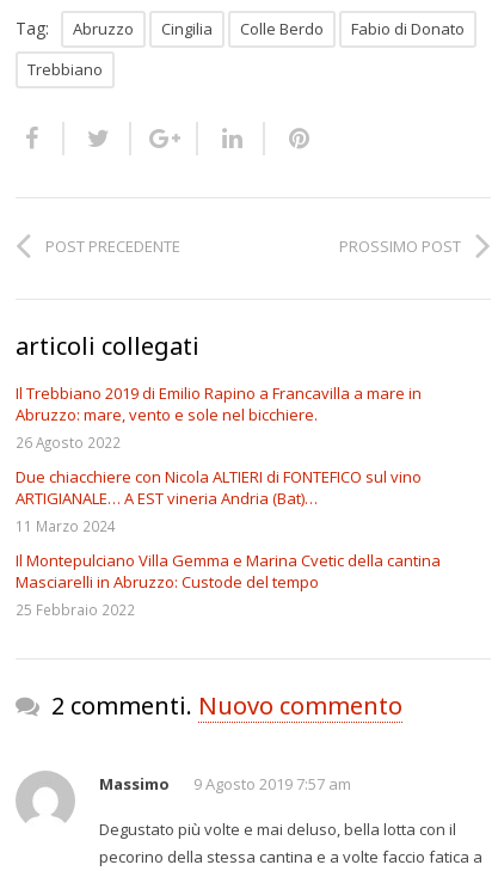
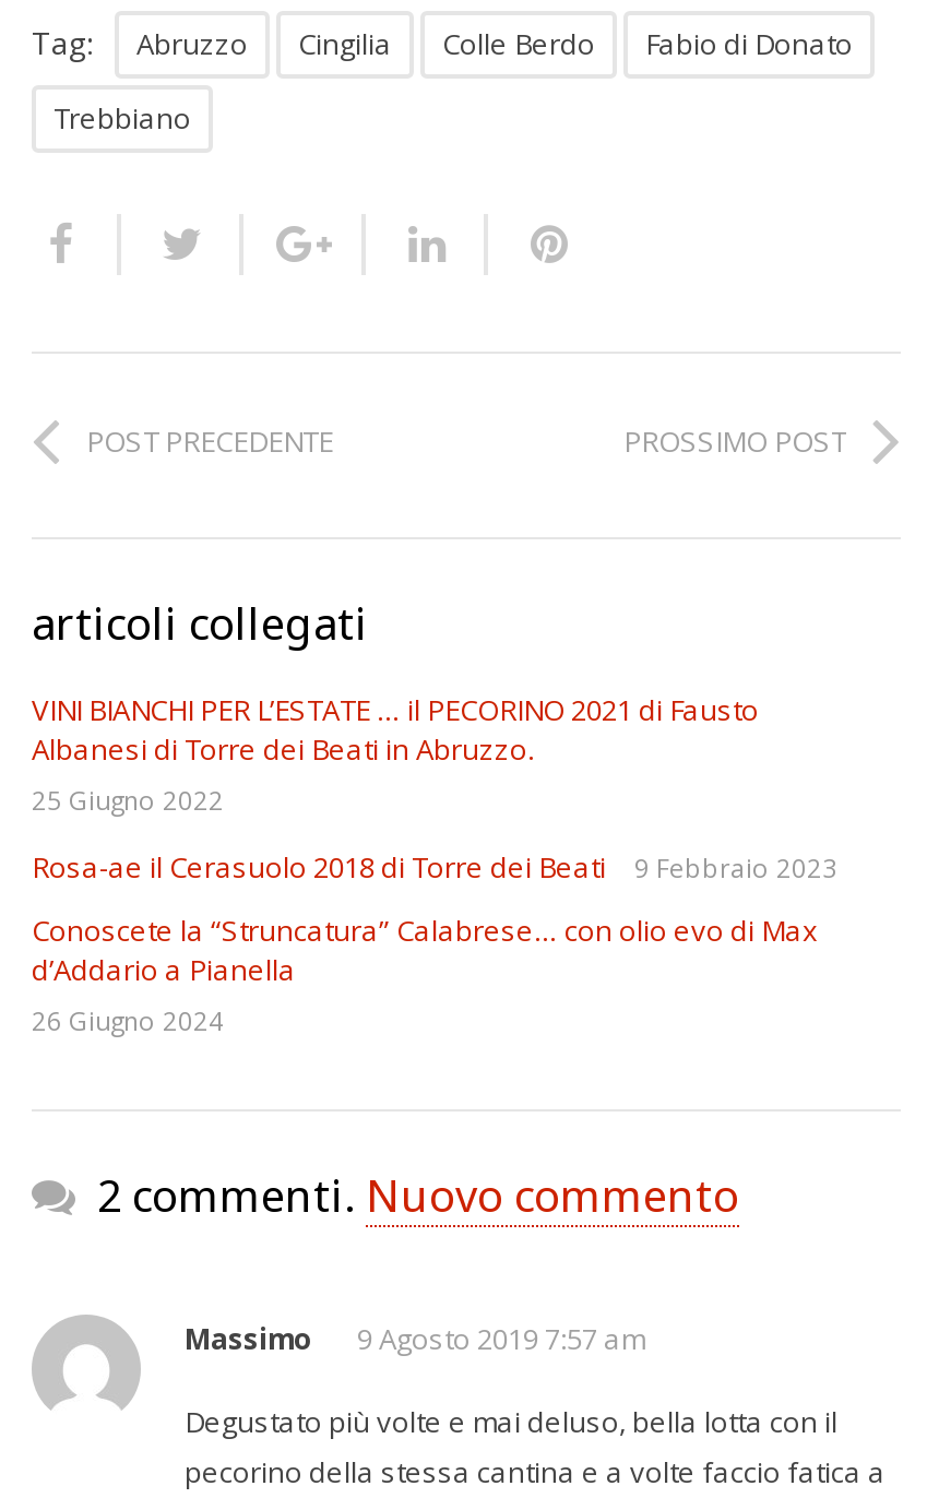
[16,382,422,451] Il Trebbiano 2019 di Emilio Rapino a Francavilla a mare in | Abruzzo: mare, vento e sole nel bicchiere. | 26 Agosto 2022 -> [32,690,759,816] VINI BIANCHI PER L’ESTATE … il PECORINO 2021 di Fausto | Albanesi di Torre dei Beati in Abruzzo. | 25 Giugno 2022
[16,466,422,535] Due chiacchiere con Nicola ALTIERI di FONTEFICO sul vino | ARTIGIANALE… A EST vineria Andria (Bat)… | 11 Marzo 2024 -> [32,847,837,886] Rosa-ae il Cerasuolo 2018 di Torre dei Beati | 9 Febbraio 2023
[16,549,441,619] Il Montepulciano Villa Gemma e Marina Cvetic della cantina | Masciarelli in Abruzzo: Custode del tempo | 25 Febbraio 2022 -> [32,910,818,1037] Conoscete la “Struncatura” Calabrese… con olio evo di Max | d’Addario a Pianella | 26 Giugno 2024

